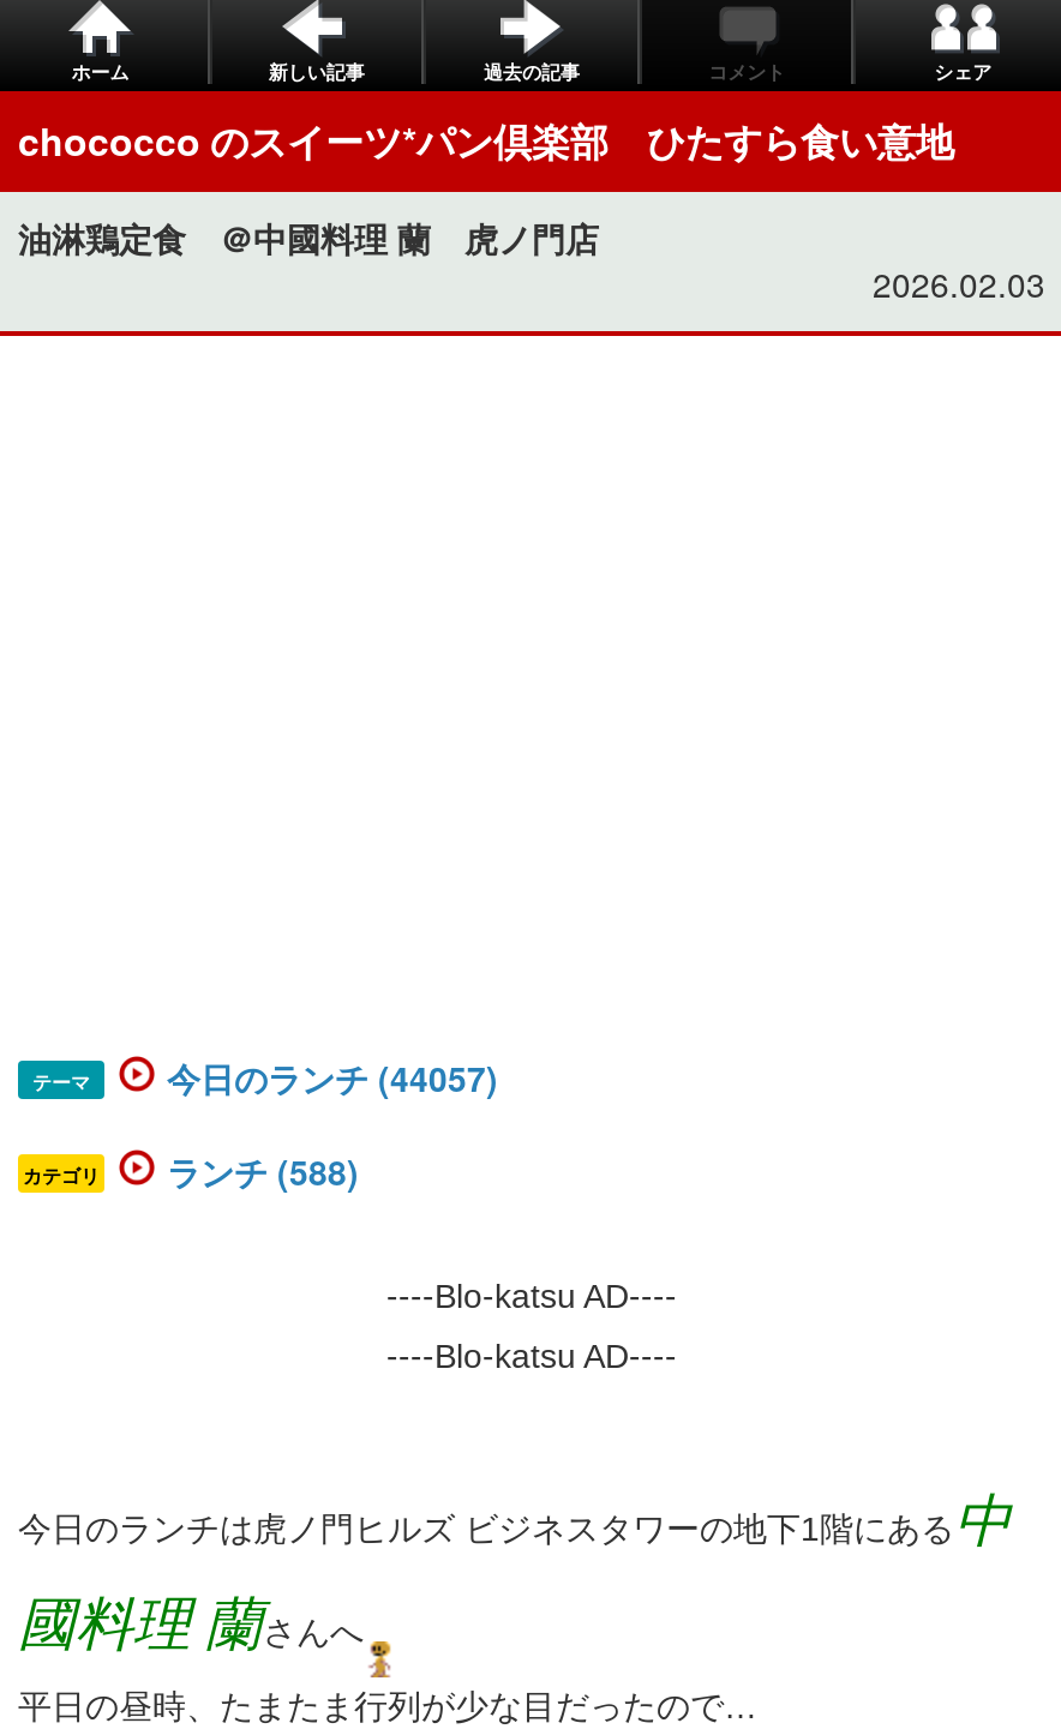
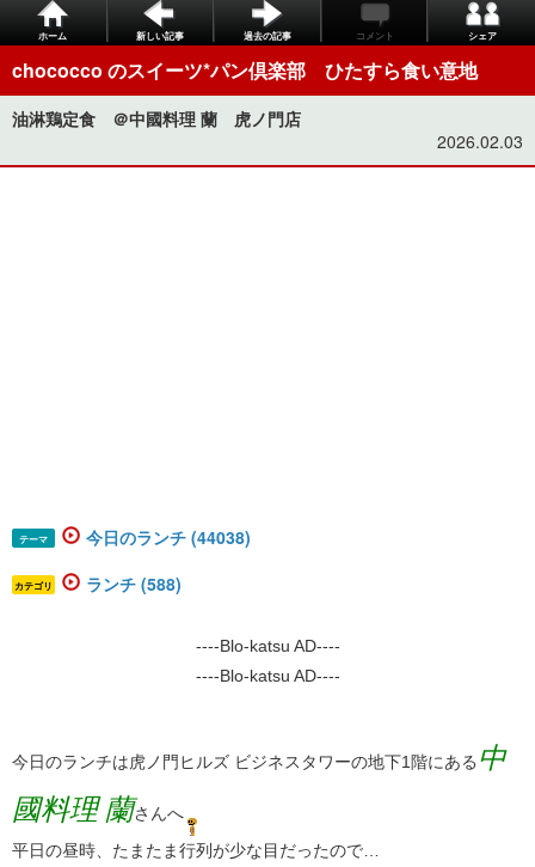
[167,1053,498,1101] 今日のランチ (44057) -> [86,525,251,549] 今日のランチ (44038)

